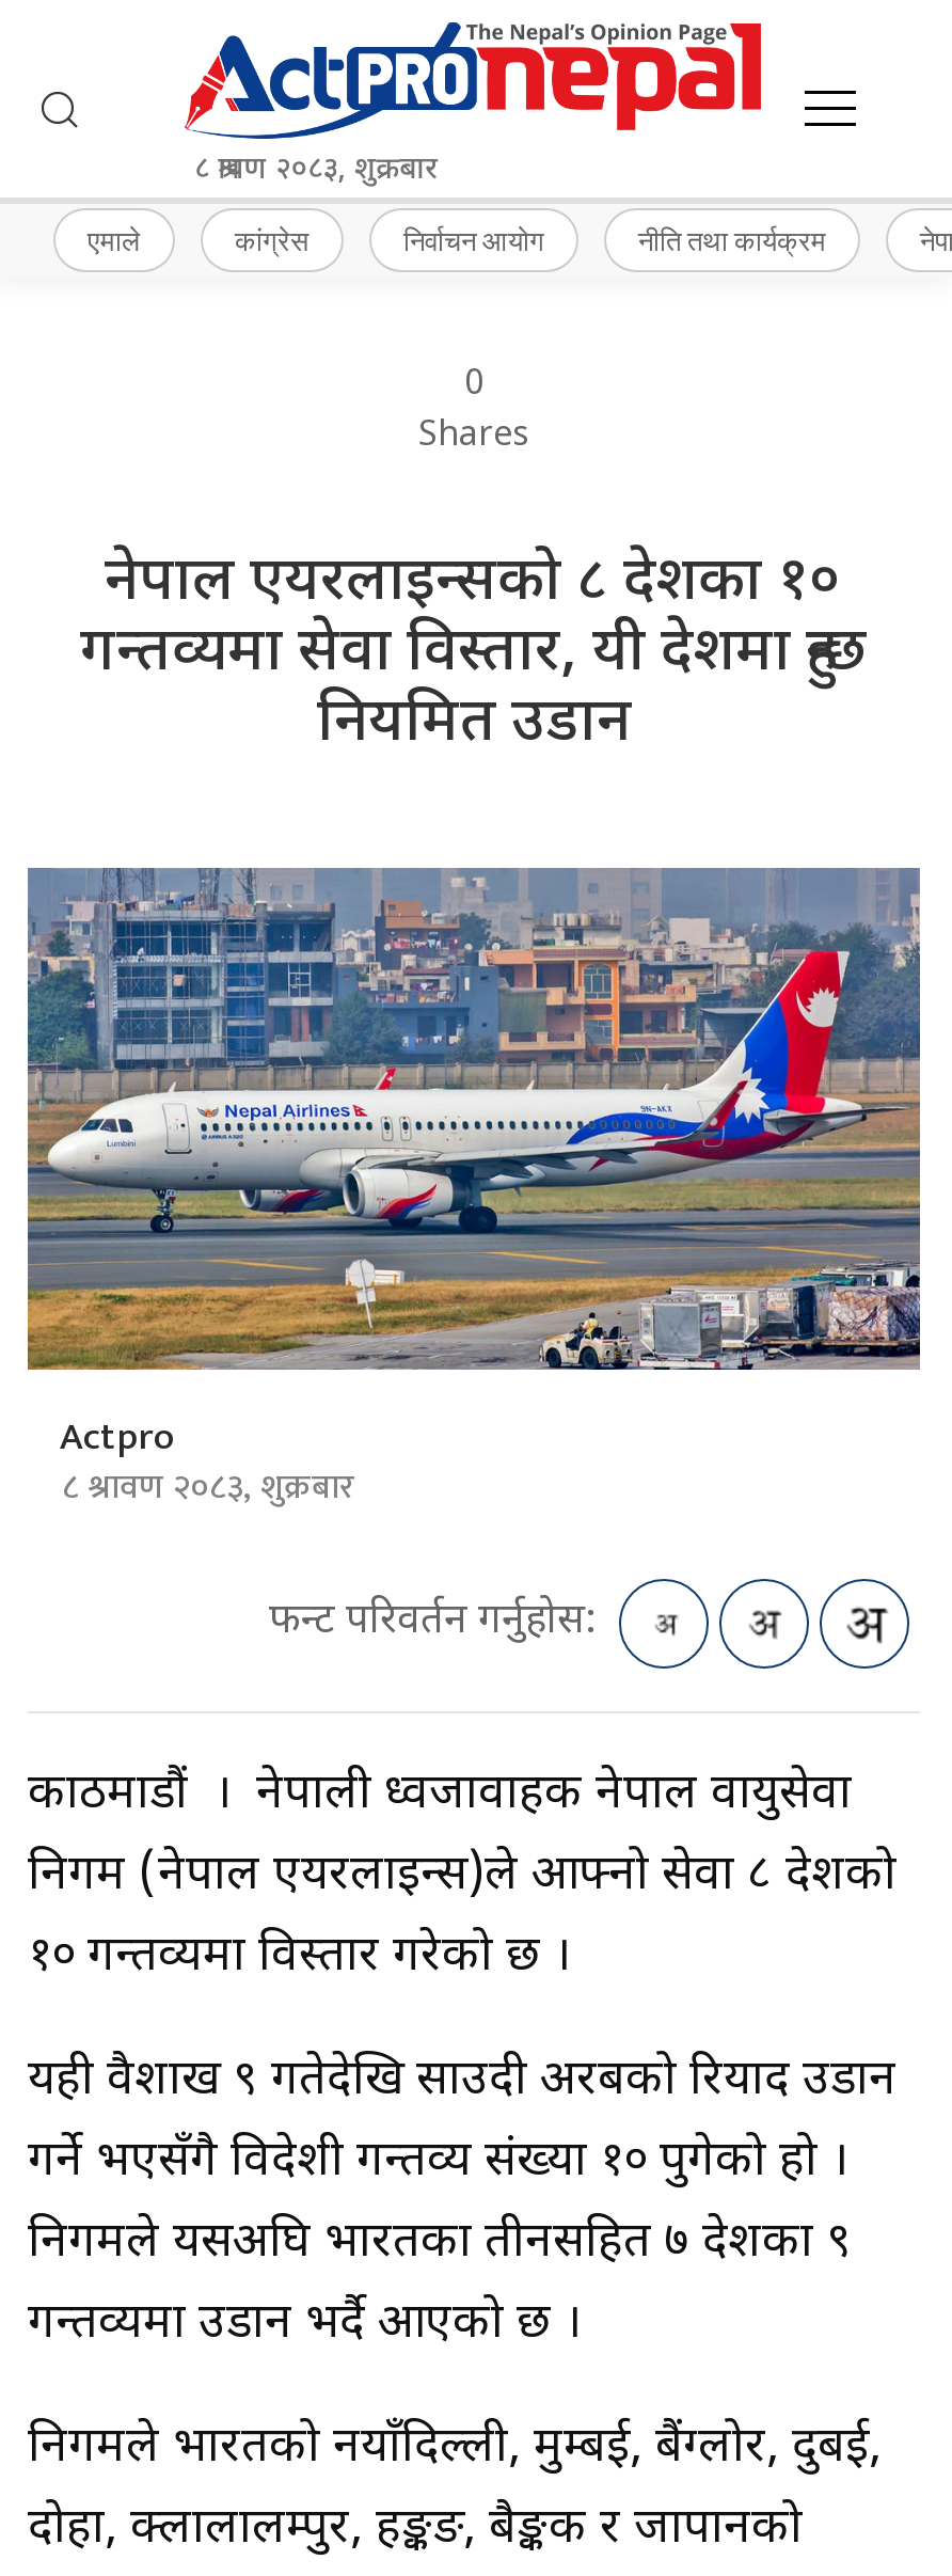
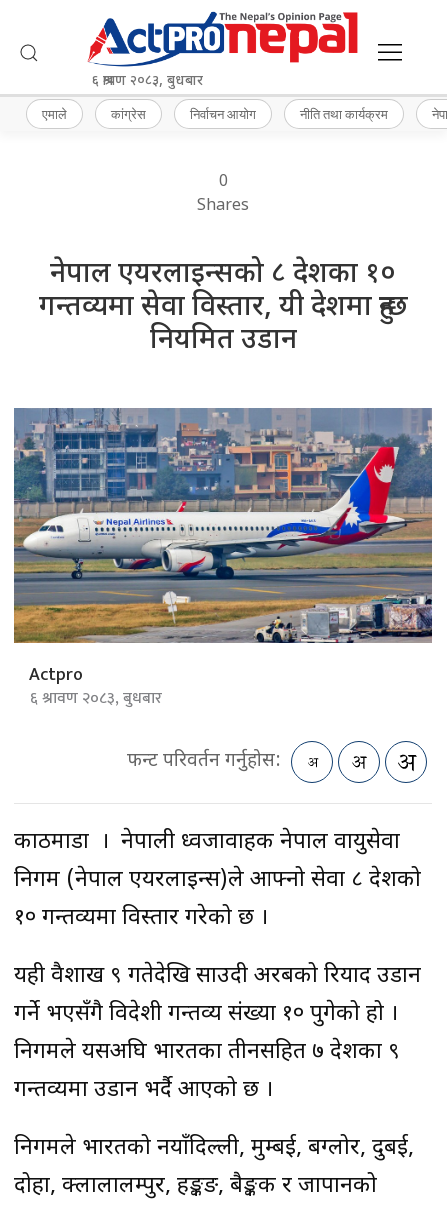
[195,151,438,192] ८ श्रावण २०८३, शुक्रबार -> [92,72,203,91] ६ श्रावण २०८३, बुधबार
[62,1460,354,1518] ८ श्रावण २०८३, शुक्रबार -> [30,685,162,712] ६ श्रावण २०८३, बुधबार

